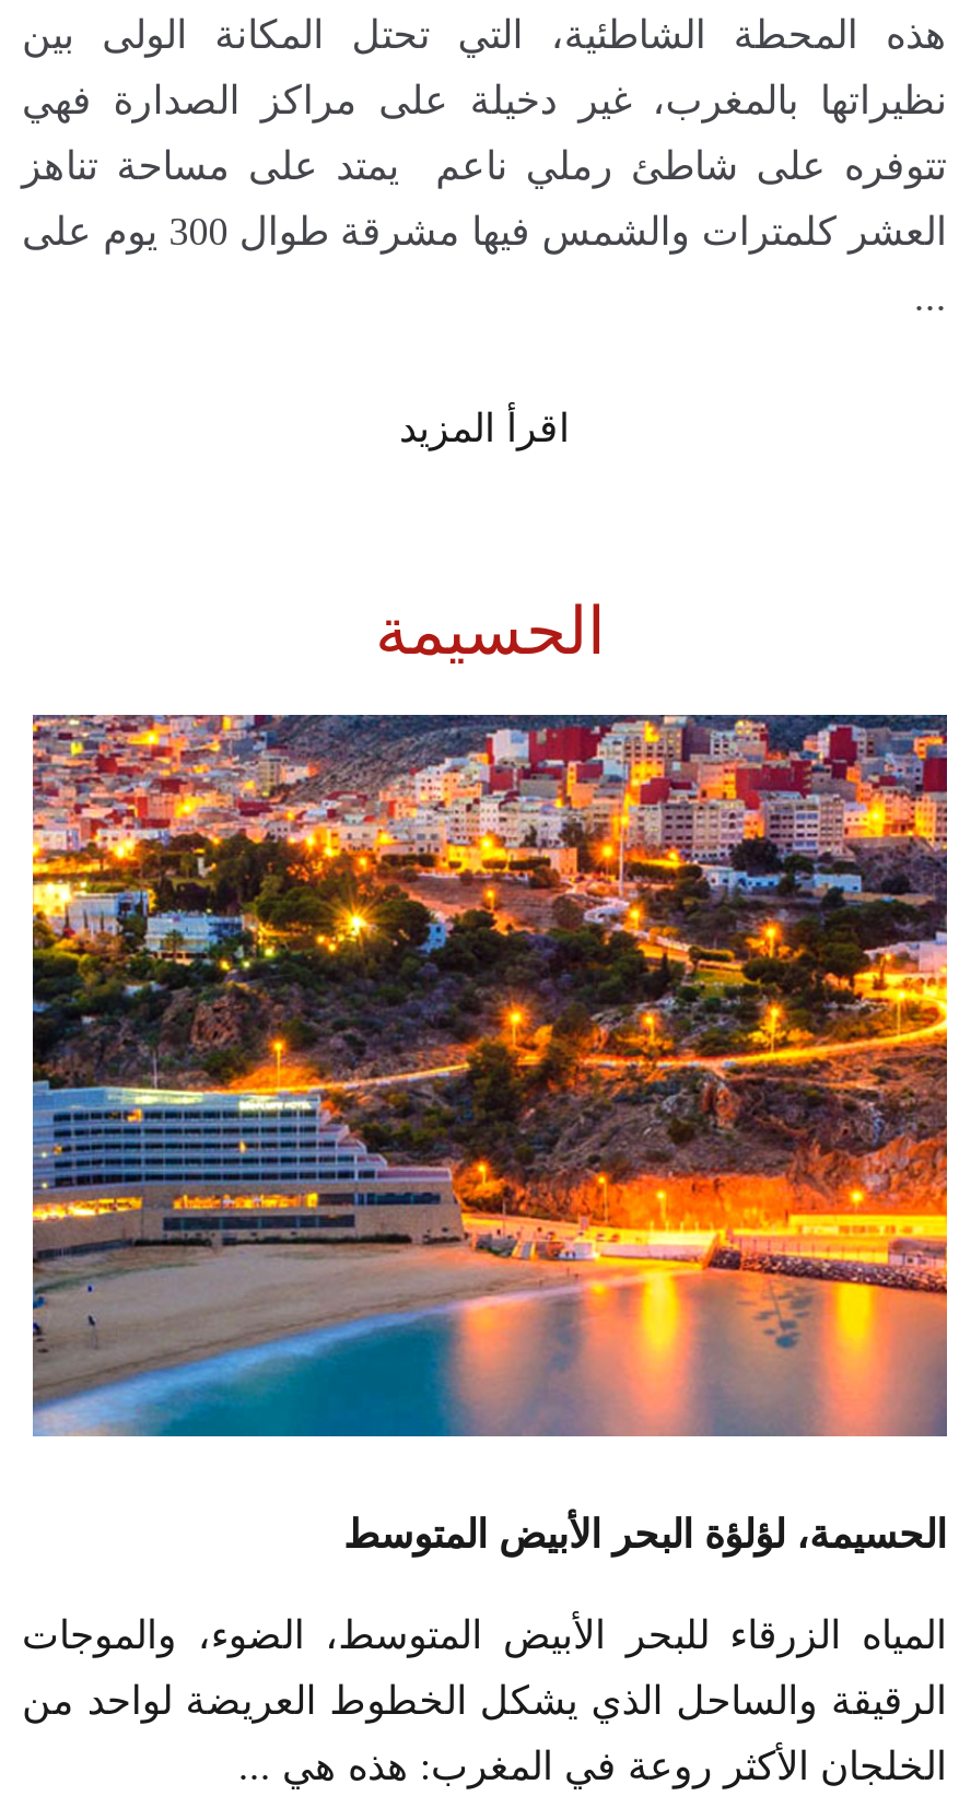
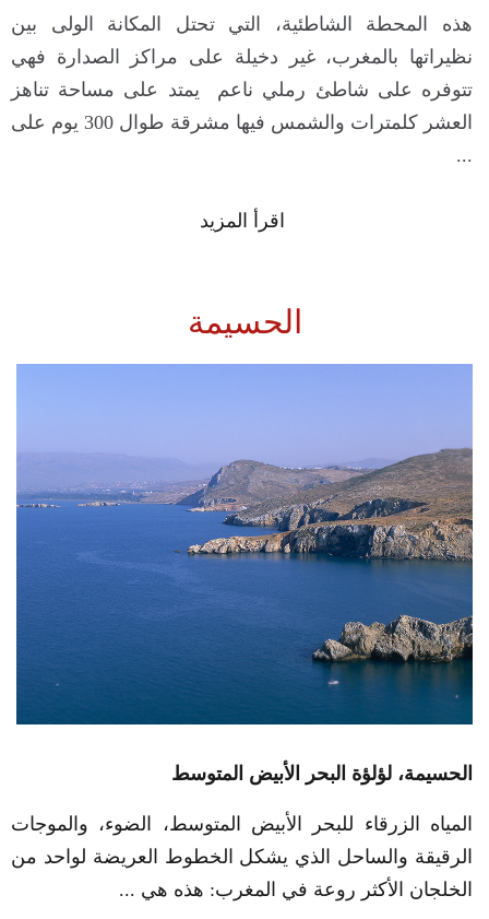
[31,713,949,1439] [image] -> [15,363,474,726] [image]

